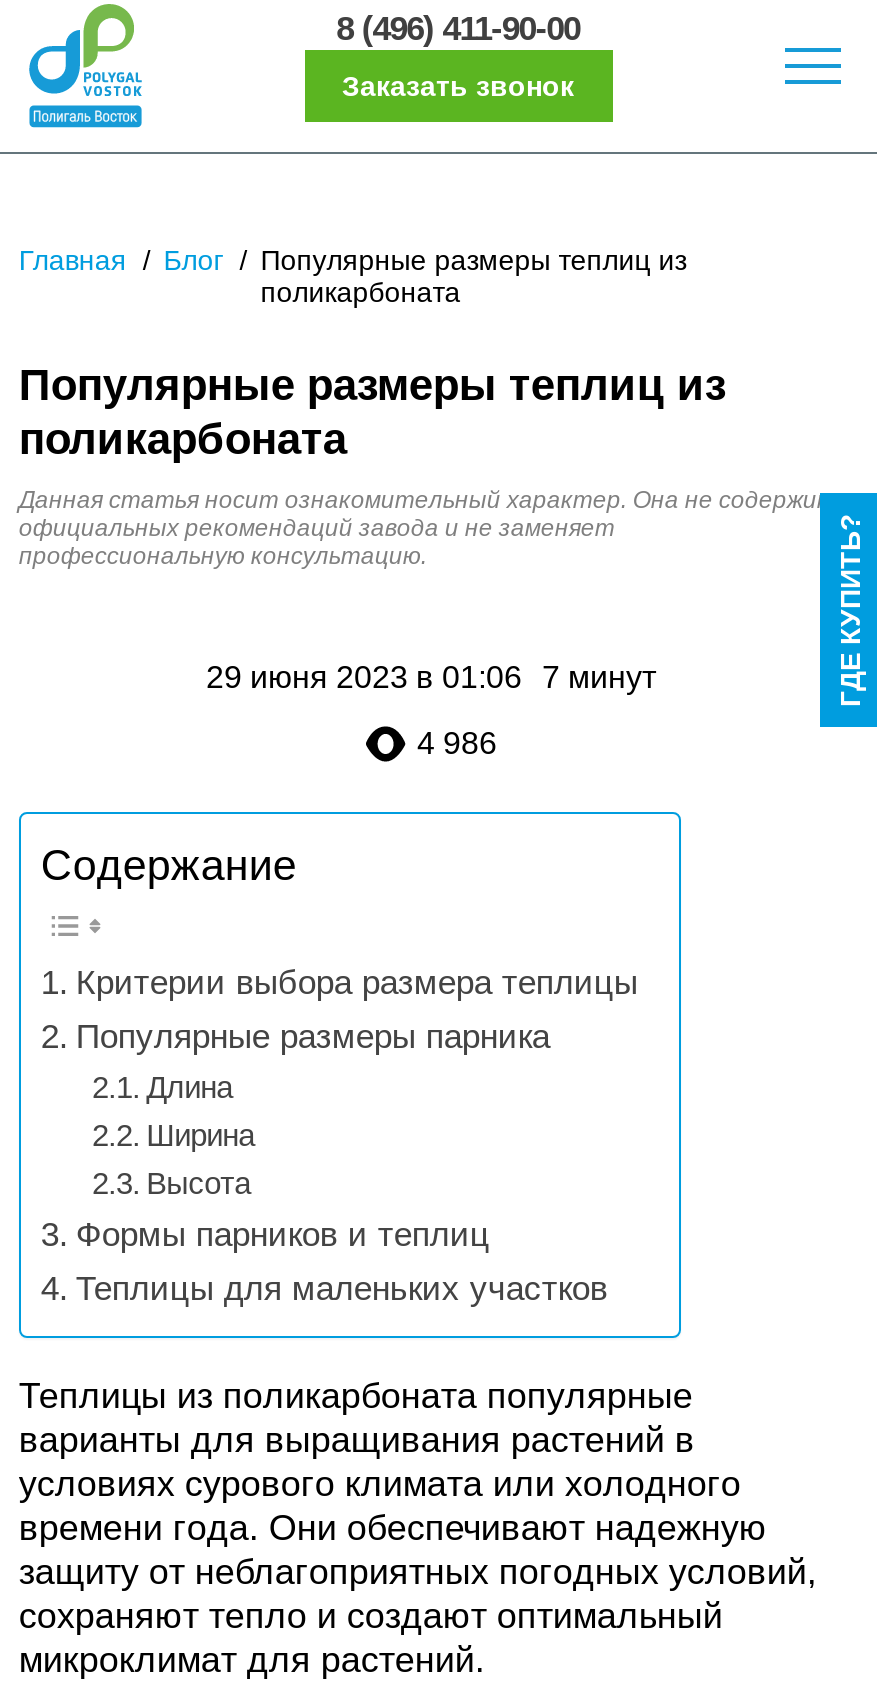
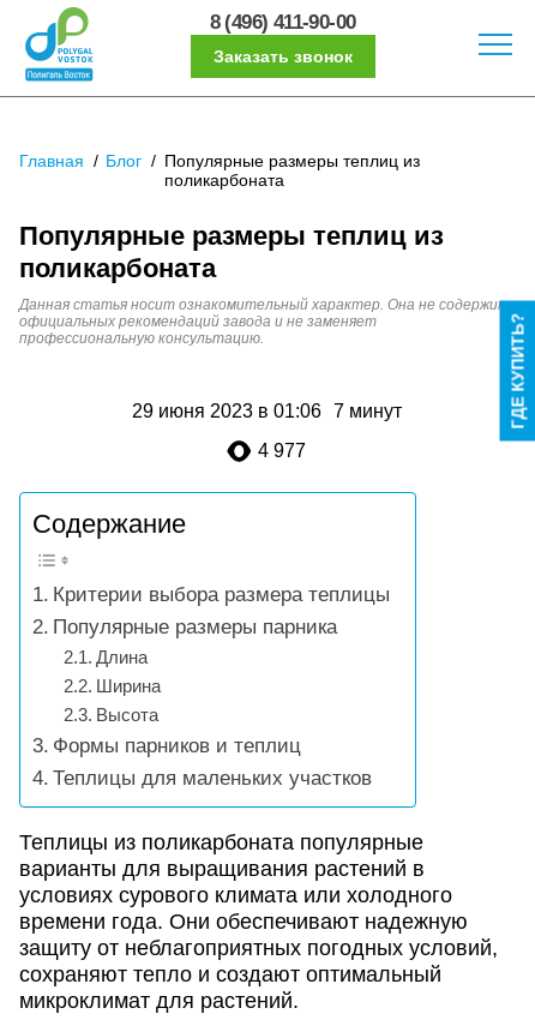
[417,726,497,760] 4 986 -> [258,440,306,461] 4 977

